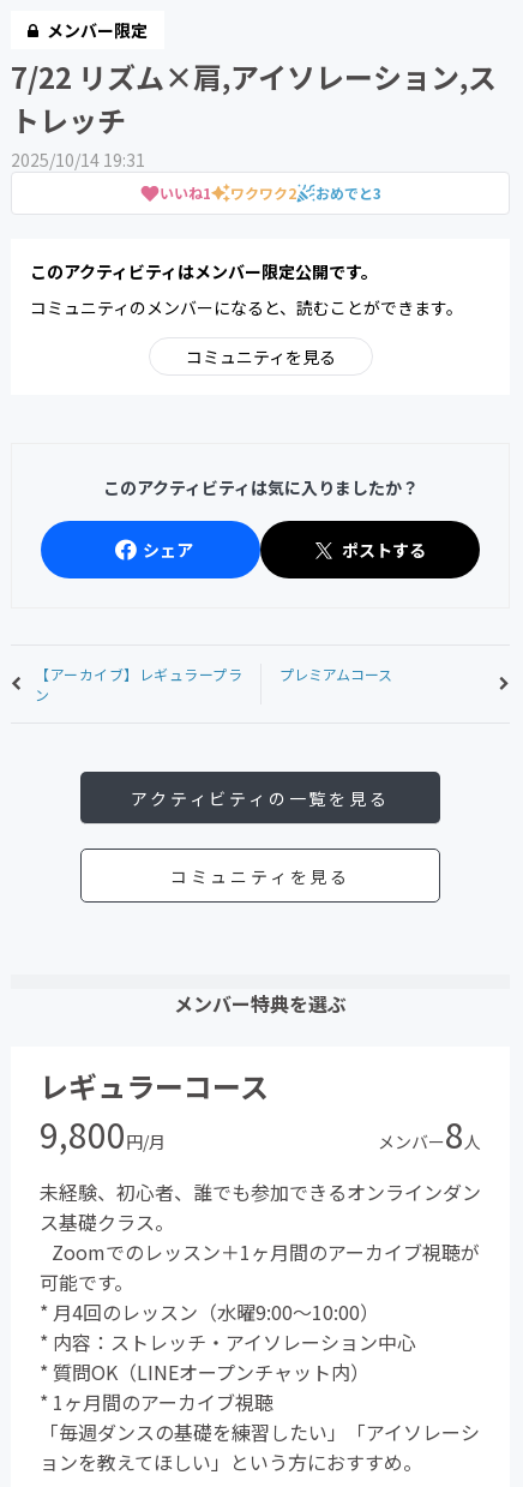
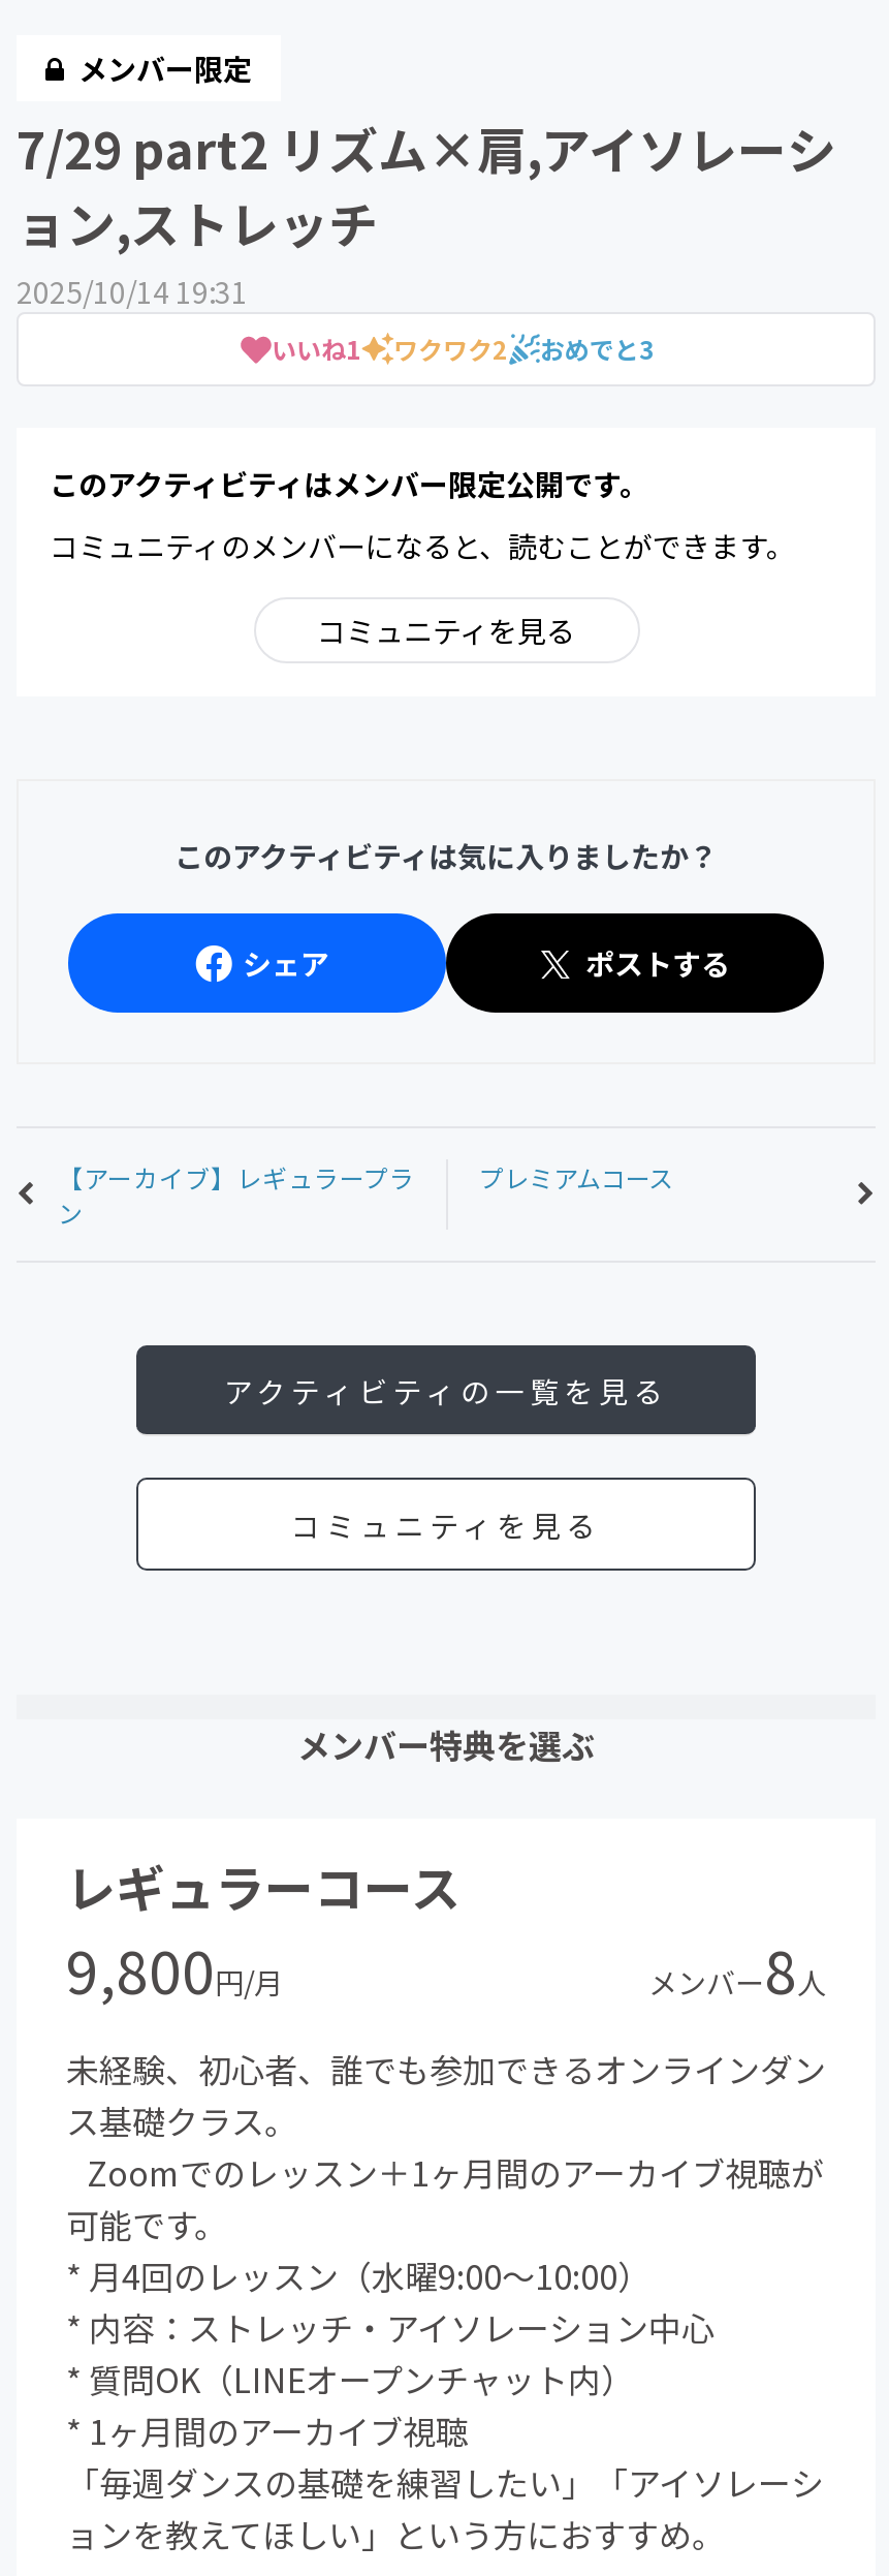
[11,56,497,141] 7/22 リズム×肩,アイソレーション,ス | トレッチ -> [17,112,836,259] 7/29 part2 リズム×肩,アイソレーシ | ョン,ストレッチ

